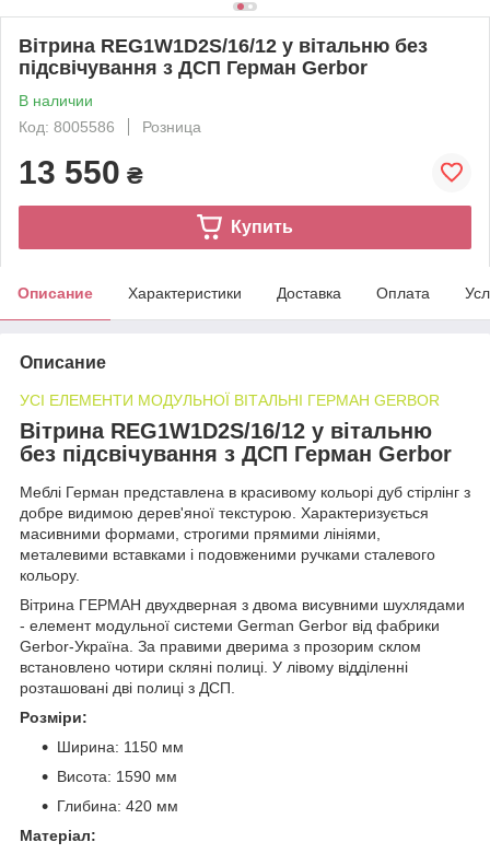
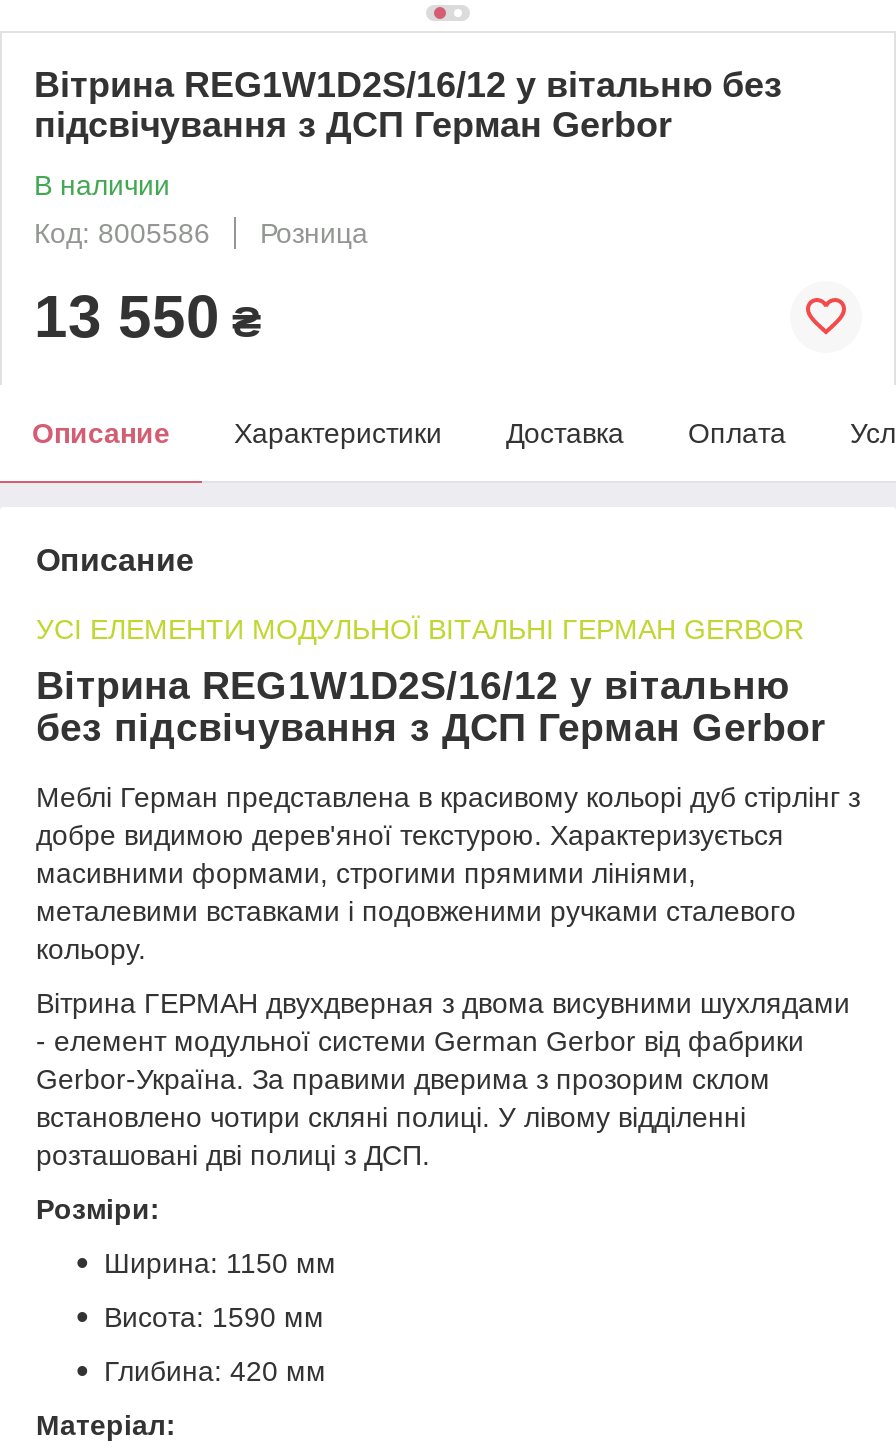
[231,217,293,236] Купить -> none

